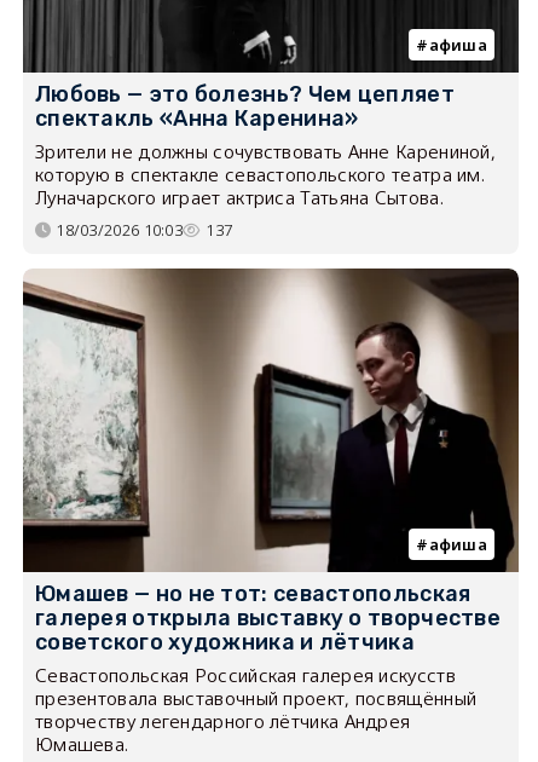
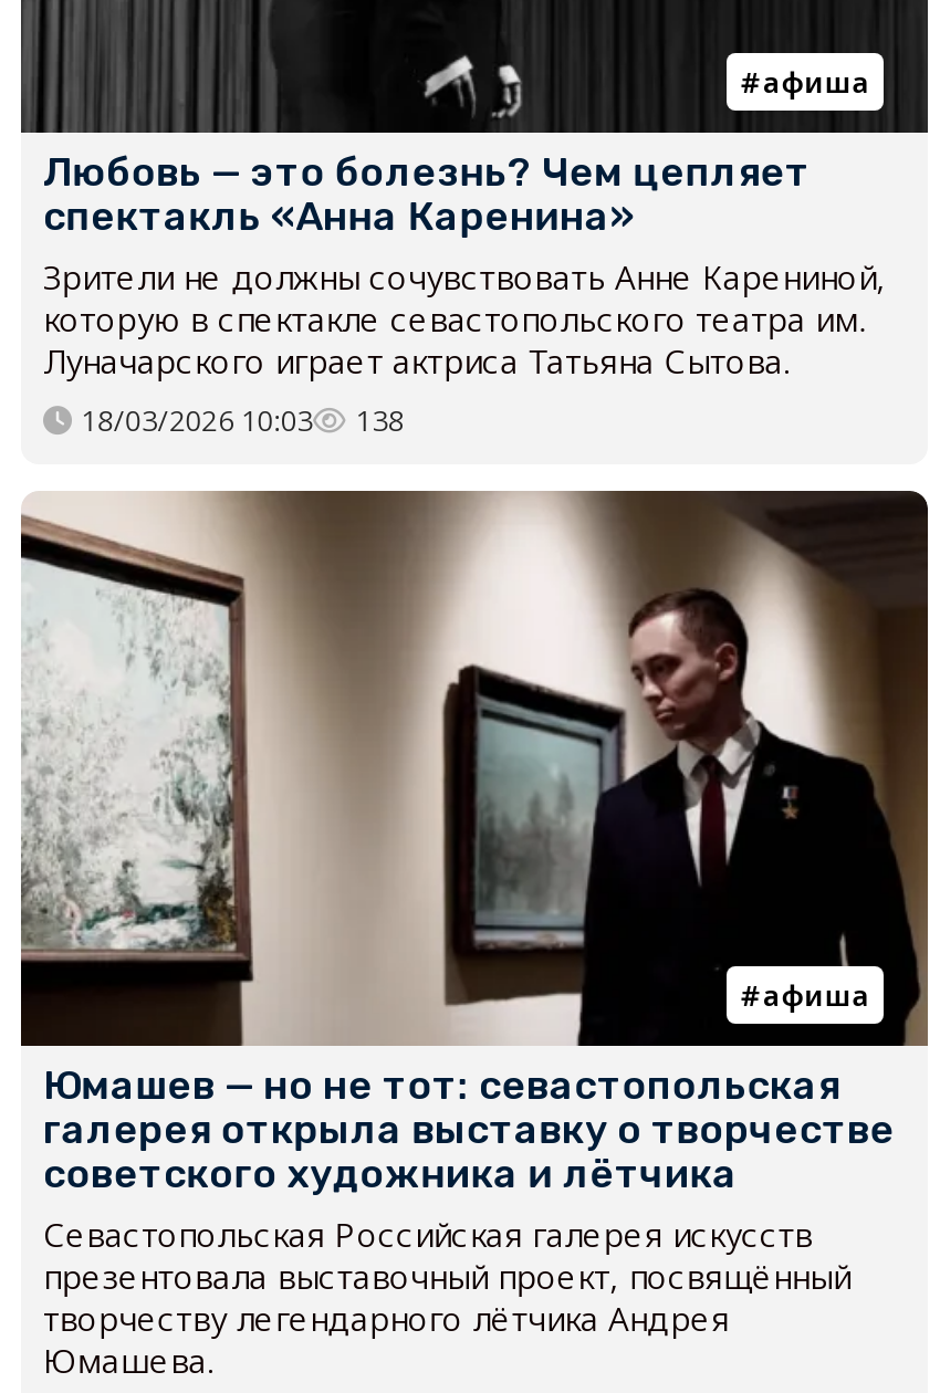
[56,218,232,240] 18/03/2026 10:03 137 -> [81,399,404,439] 18/03/2026 10:03 138

